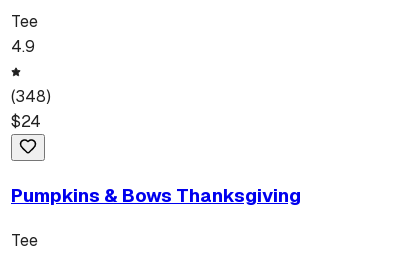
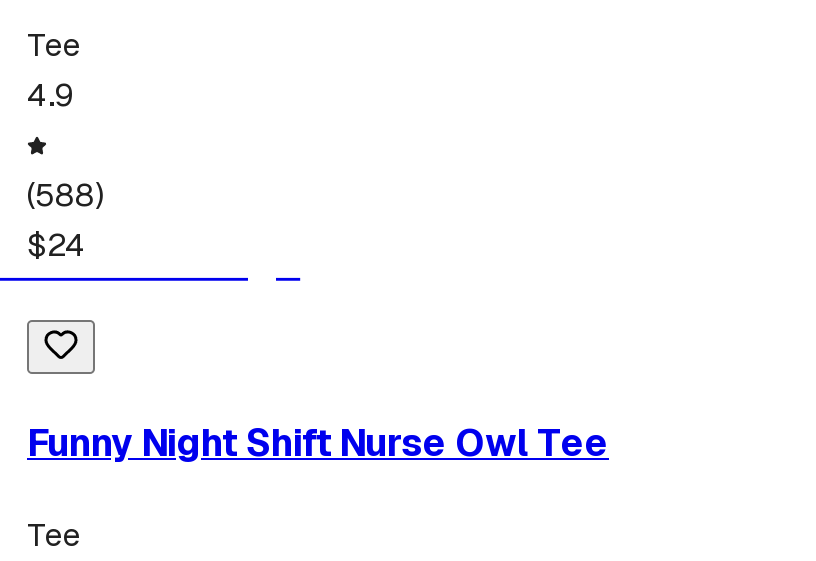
[11,86,51,107] (348) -> [27,175,105,217] (588)
[11,183,301,208] Pumpkins & Bows Thanksgiving -> [27,418,609,468] Funny Night Shift Nurse Owl Tee

